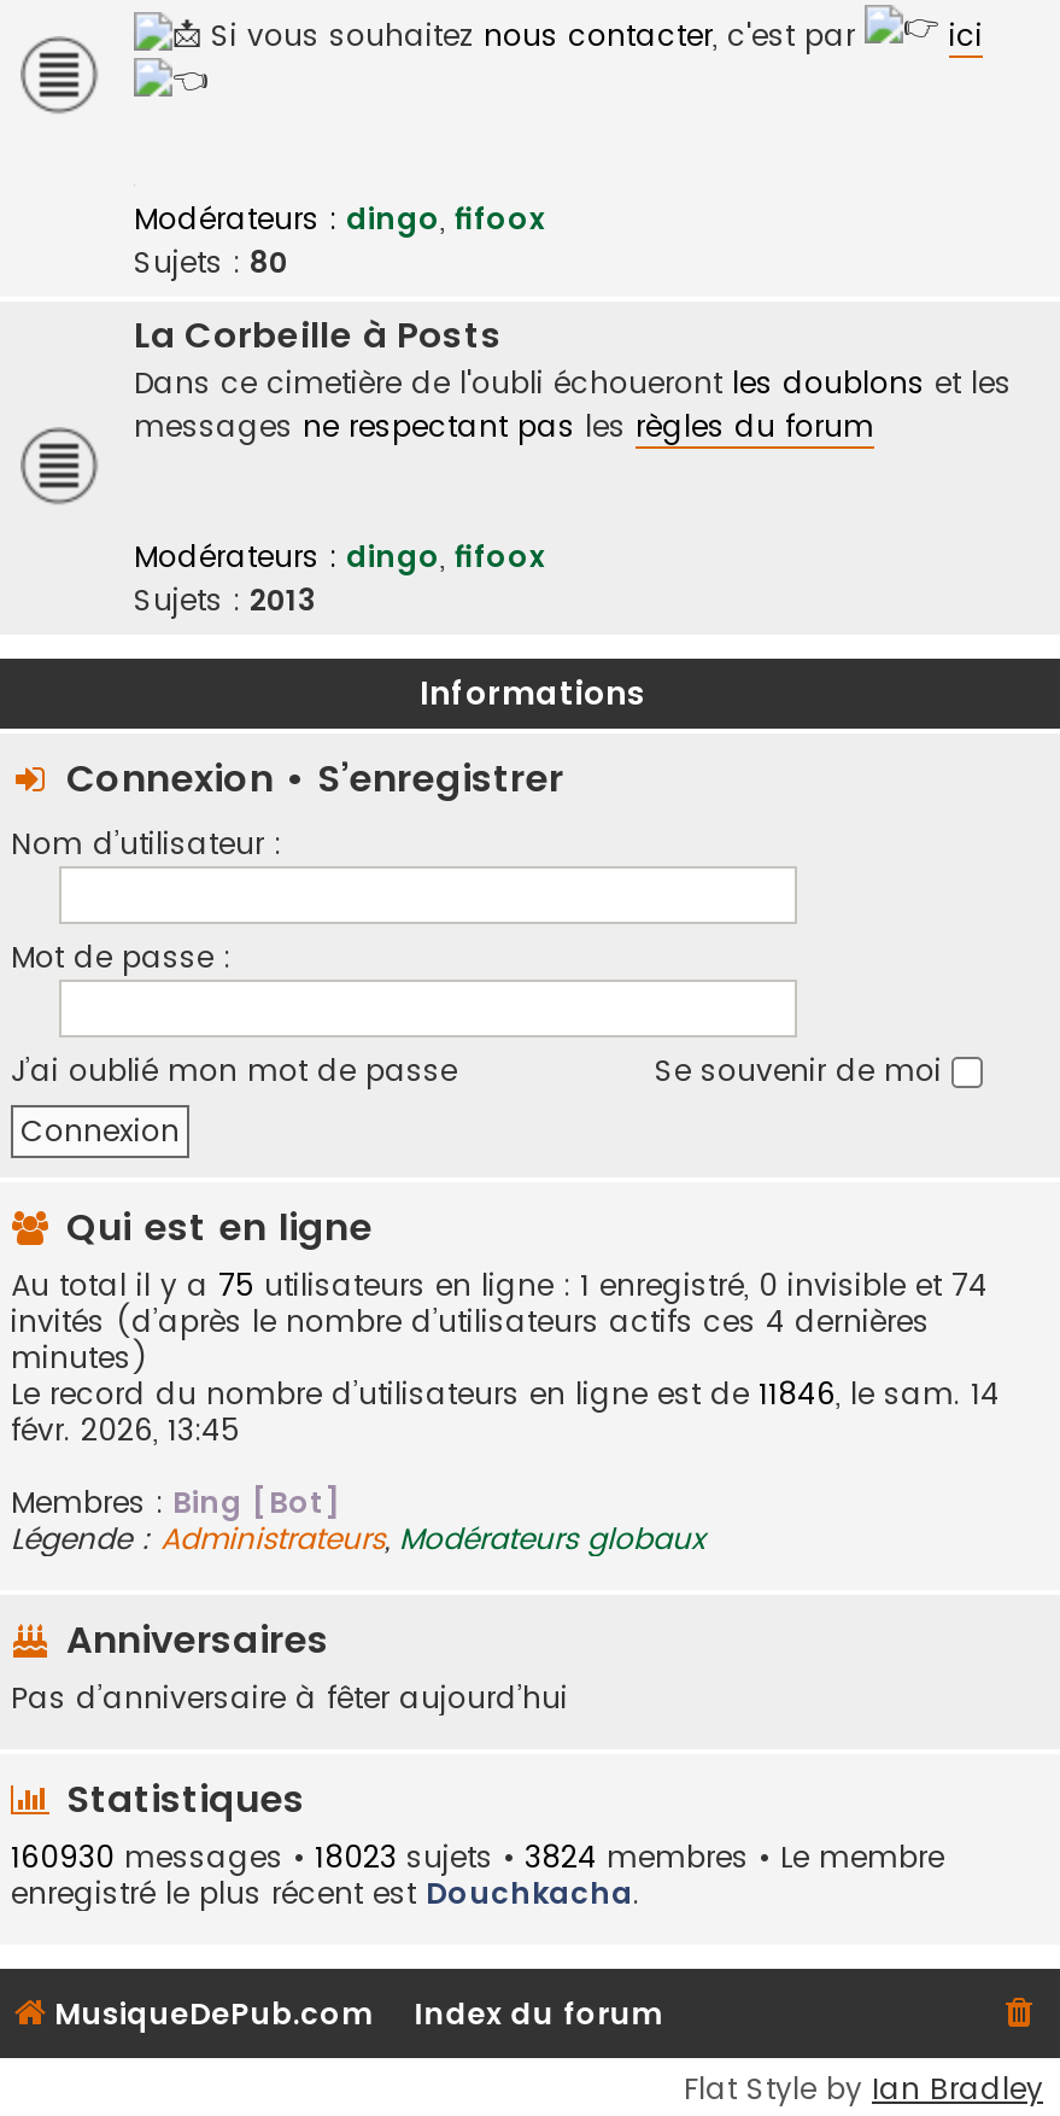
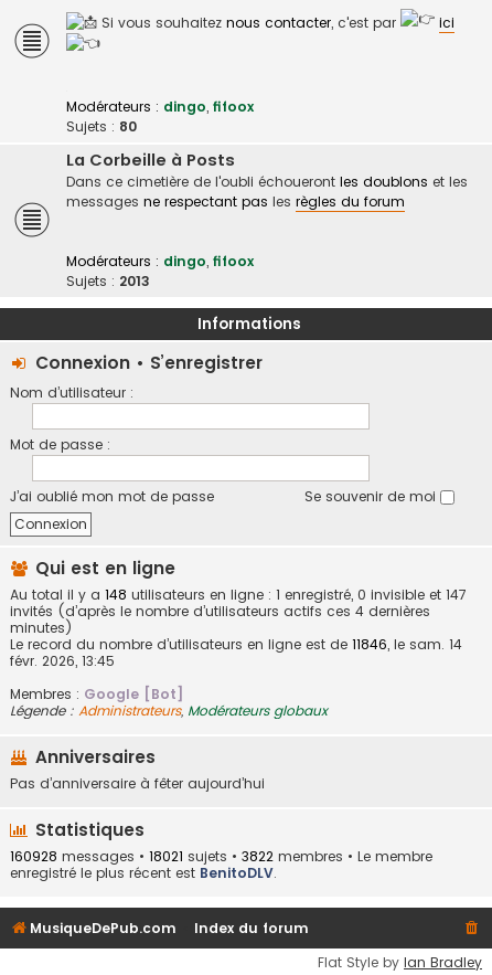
[11,1264,988,1305] Au total il y a 75 utilisateurs en ligne : 1 enregistré, 0 invisible et 74 -> [10,585,467,604] Au total il y a 148 utilisateurs en ligne : 1 enregistré, 0 invisible et 147
[11,1481,339,1522] Membres : Bing [Bot] -> [10,685,183,703] Membres : Google [Bot]
[11,1836,944,1877] 160930 messages • 18023 sujets • 3824 membres • Le membre -> [10,847,432,866] 160928 messages • 18021 sujets • 3822 membres • Le membre
[11,1873,640,1914] enregistré le plus récent est Douchkacha. -> [10,864,277,882] enregistré le plus récent est BenitoDLV.

